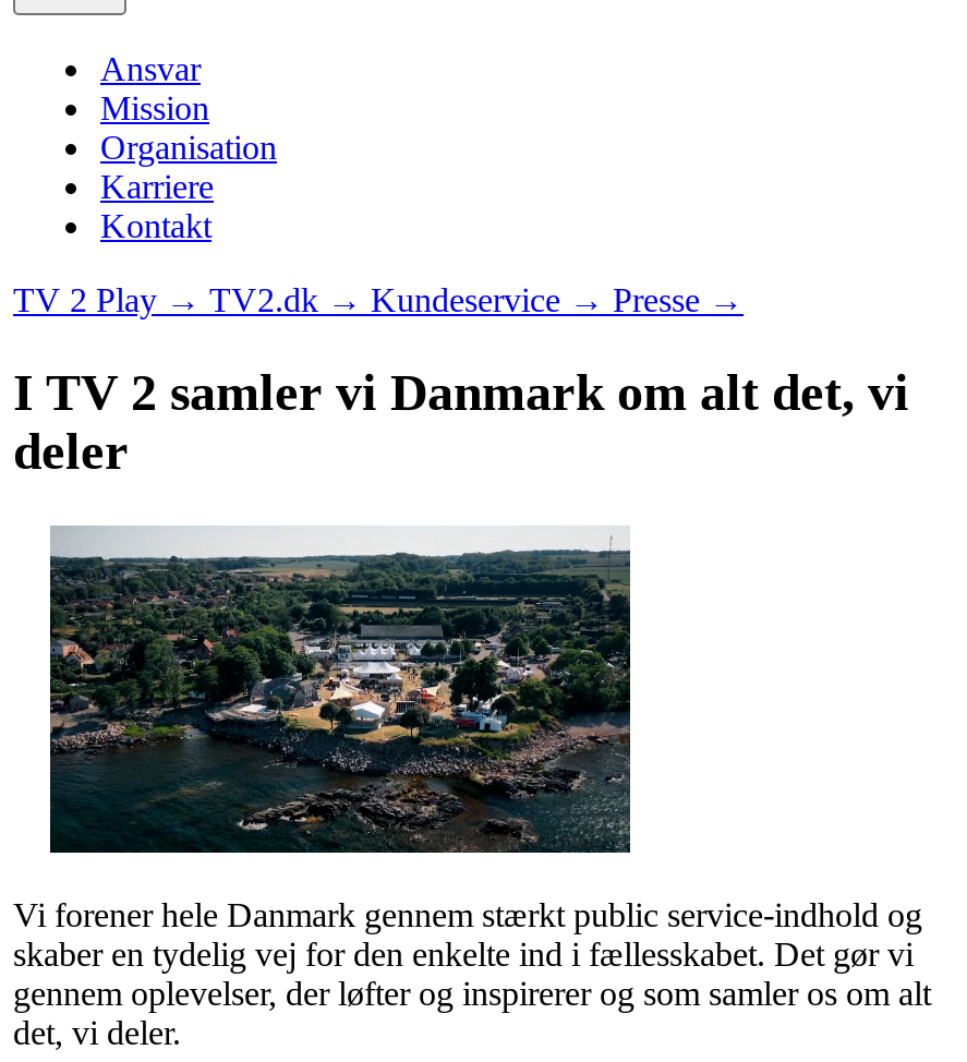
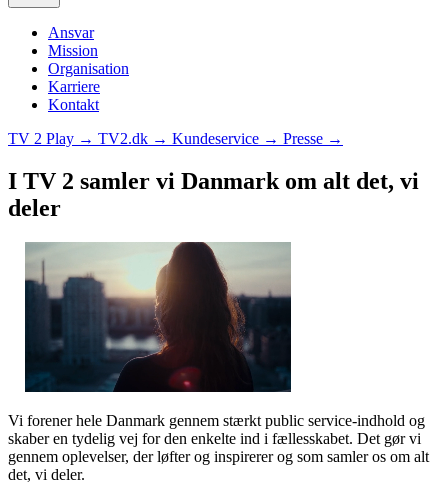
[48,526,630,853] [image] -> [24,241,291,391] [image]

